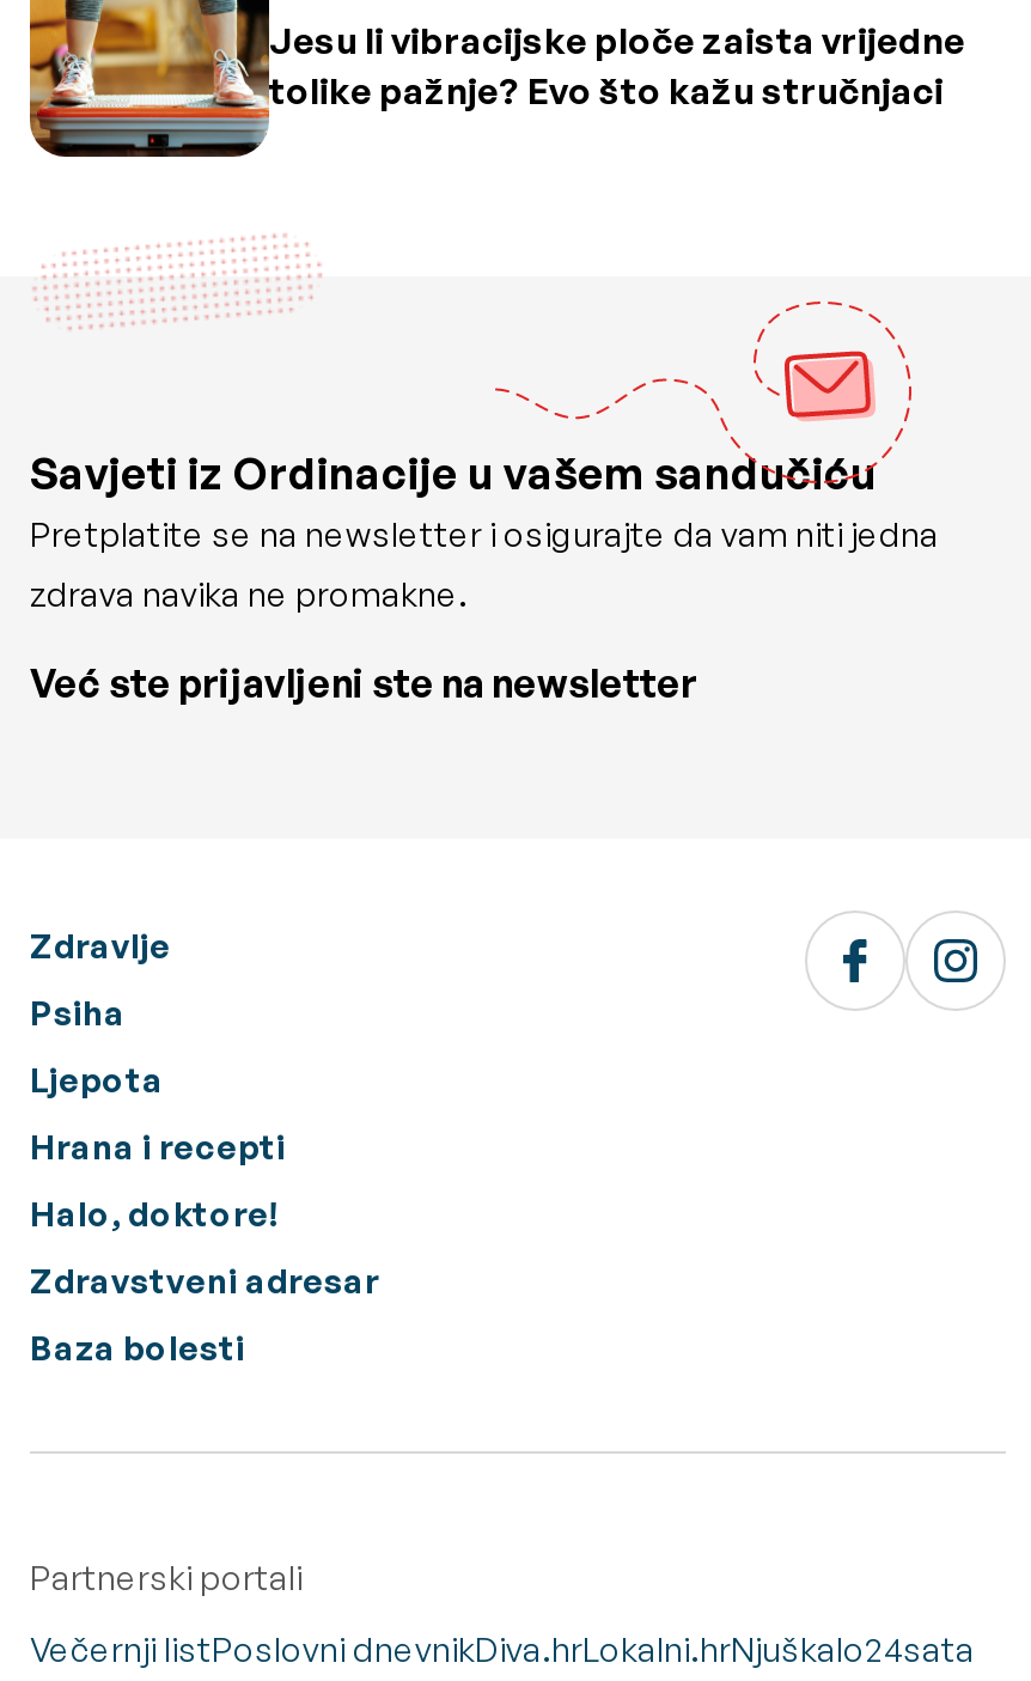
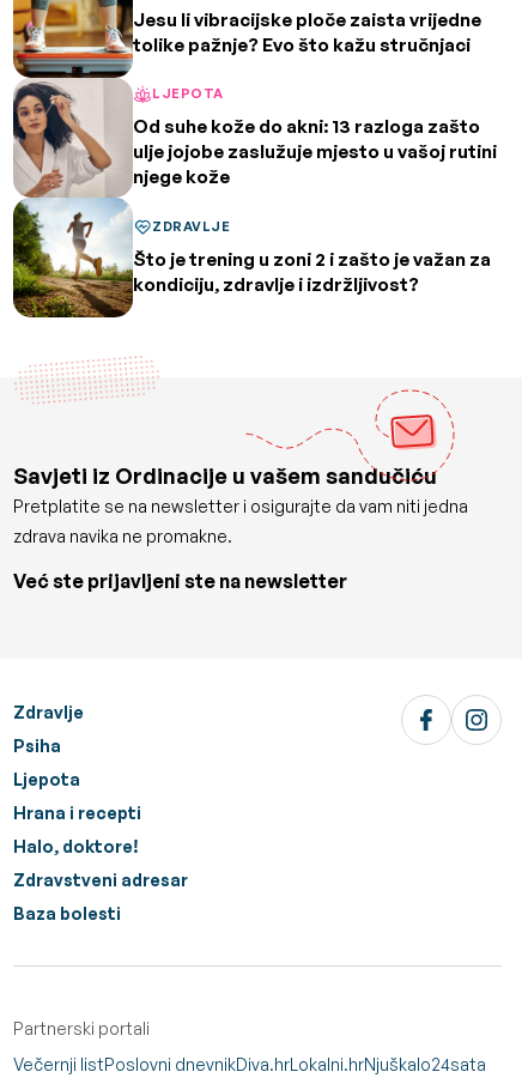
none -> [12,77,497,319] [image] | LJEPOTA | Od suhe kože do akni: 13 razloga zašto | ulje jojobe zaslužuje mjesto u vašoj rutini | njege kože | ZDRAVLJE | Što je trening u zoni 2 i zašto je važan za | kondiciju, zdravlje i izdržljivost?

